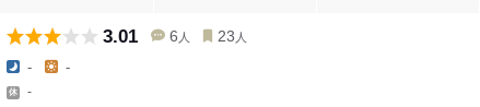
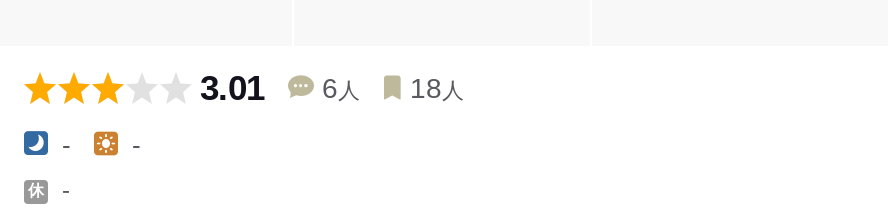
[103,26,247,47] 3.01 6人 23人 -> [200,69,464,109] 3.01 6人 18人

